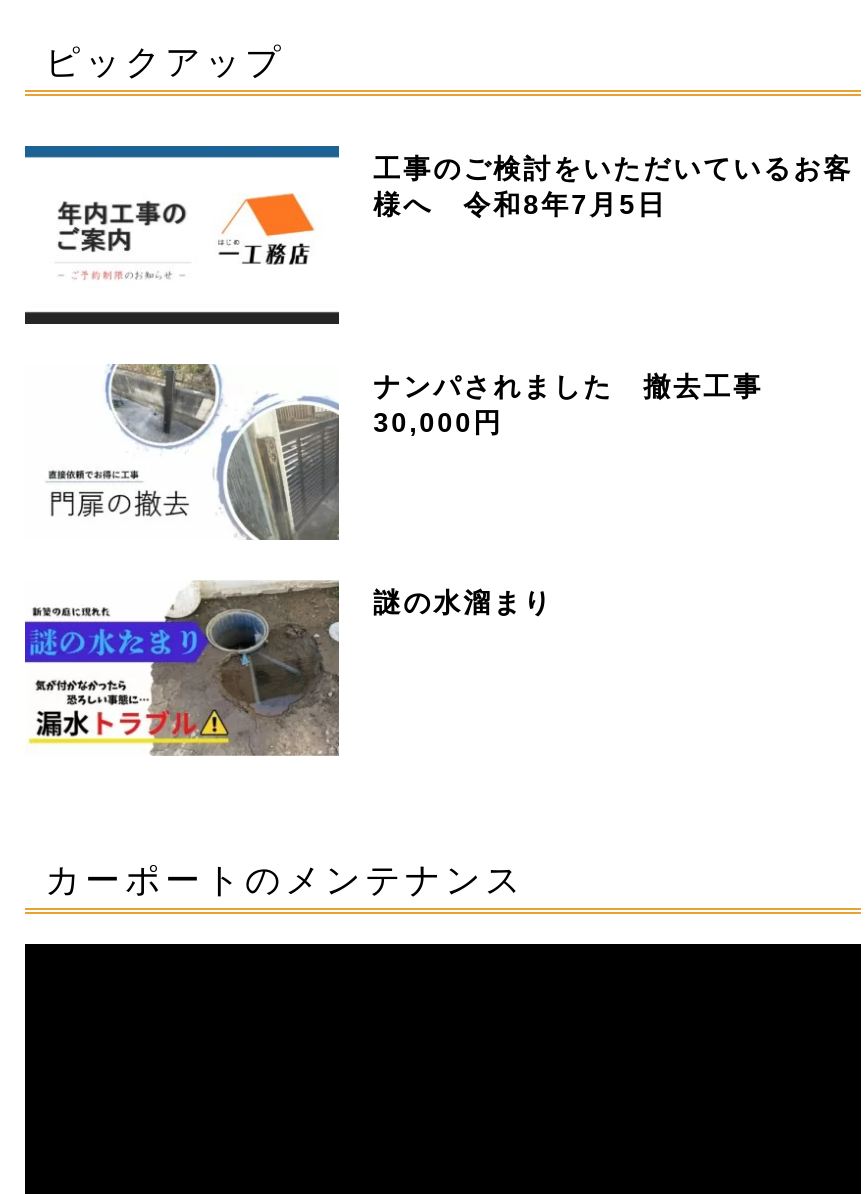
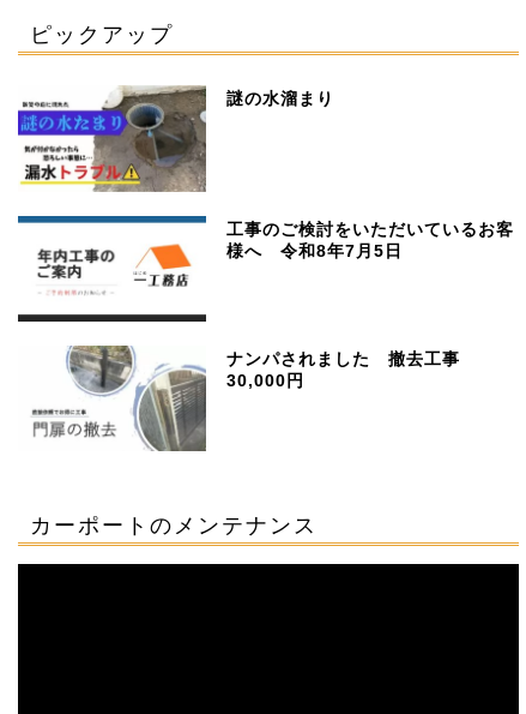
moved [217,155,853,437] -> [133,220,514,390]: [image] | 工事のご検討をいただいているお客 | 様へ 令和8年7月5日 | ナンパされました 撤去工事 | 30,000円
moved [101,362,341,544] -> [64,344,207,454]: [image]
moved [23,580,553,758] -> [17,85,335,191]: [image] | 謎の水溜まり

